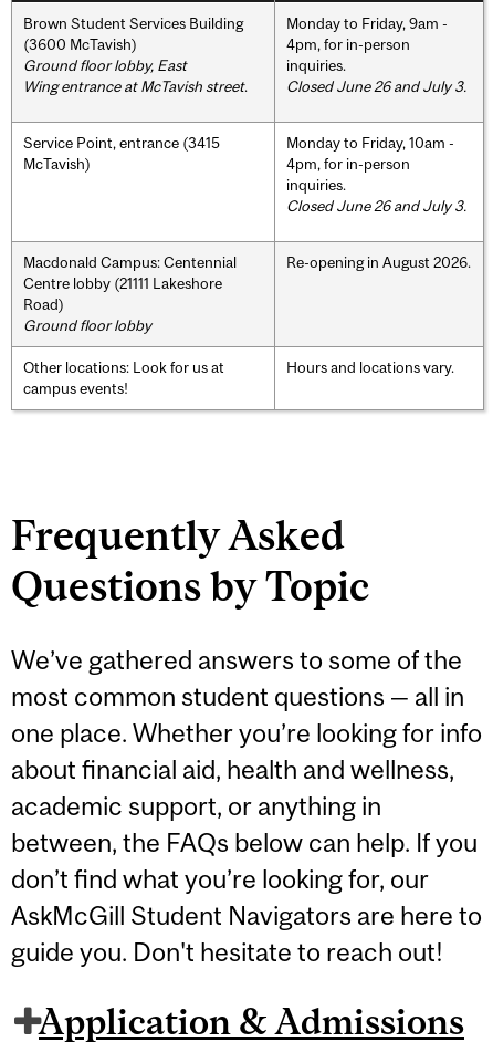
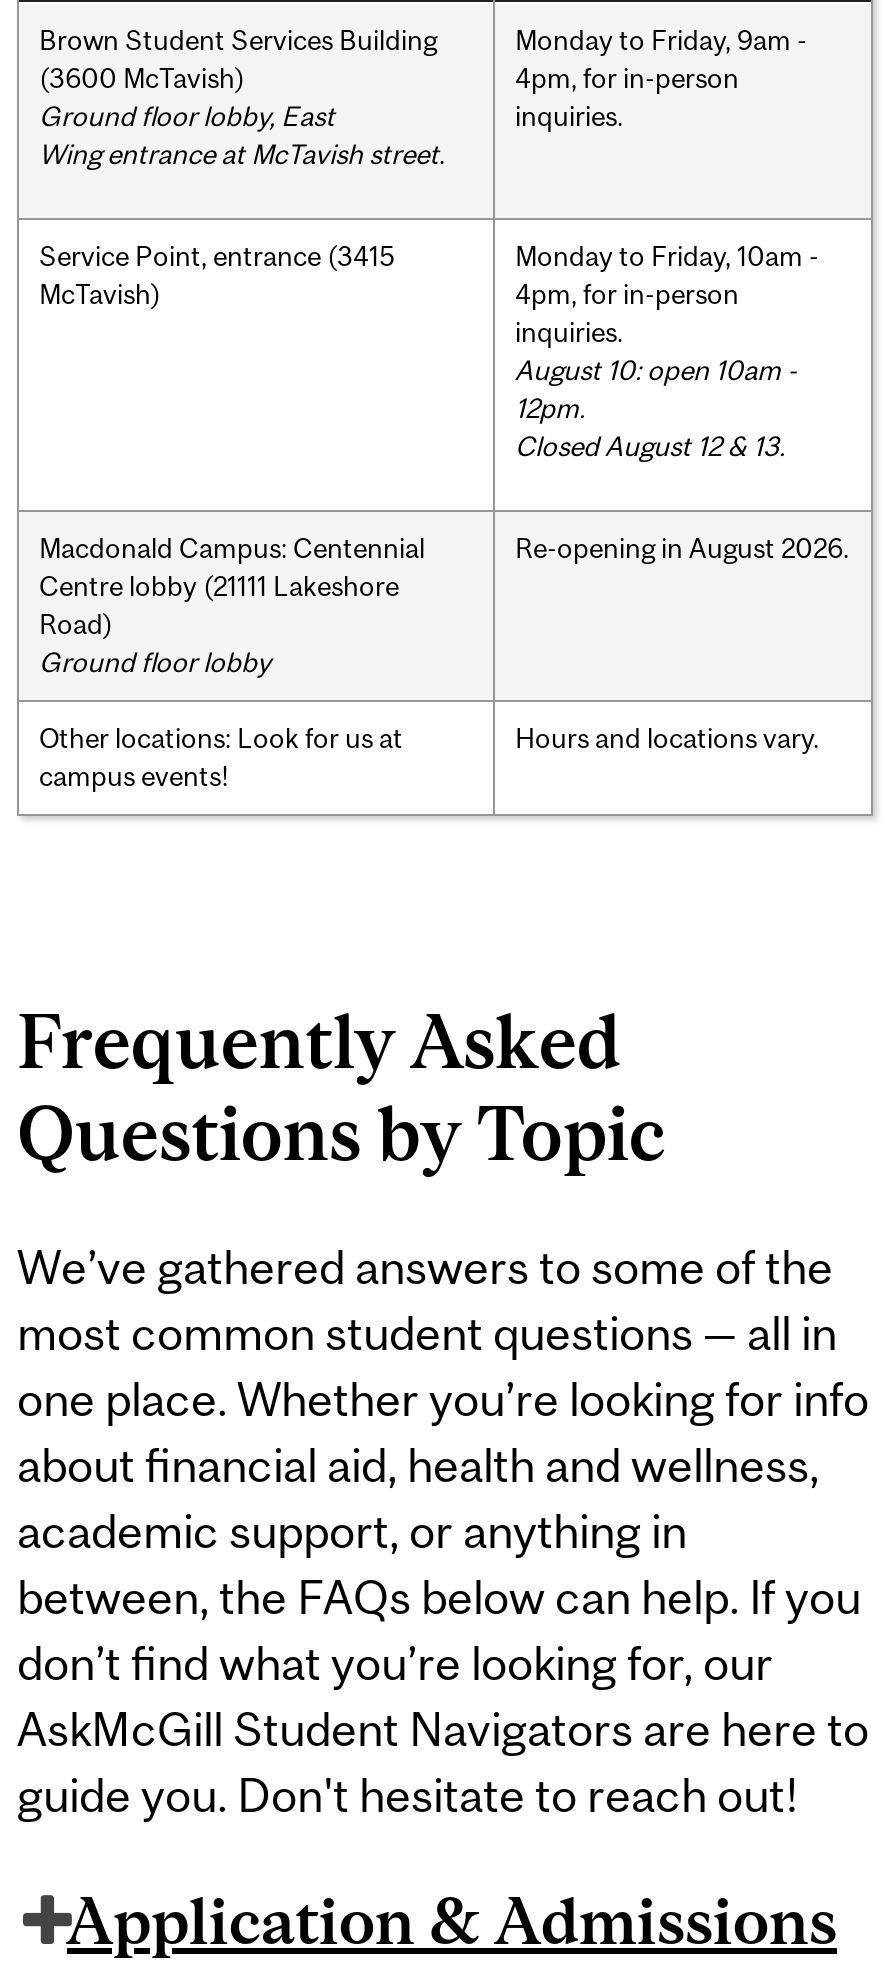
[286,77,466,95] Closed June 26 and July 3. -> none
[286,196,466,214] Closed June 26 and July 3. -> [515,353,797,461] August 10: open 10am - | 12pm. | Closed August 12 & 13.

